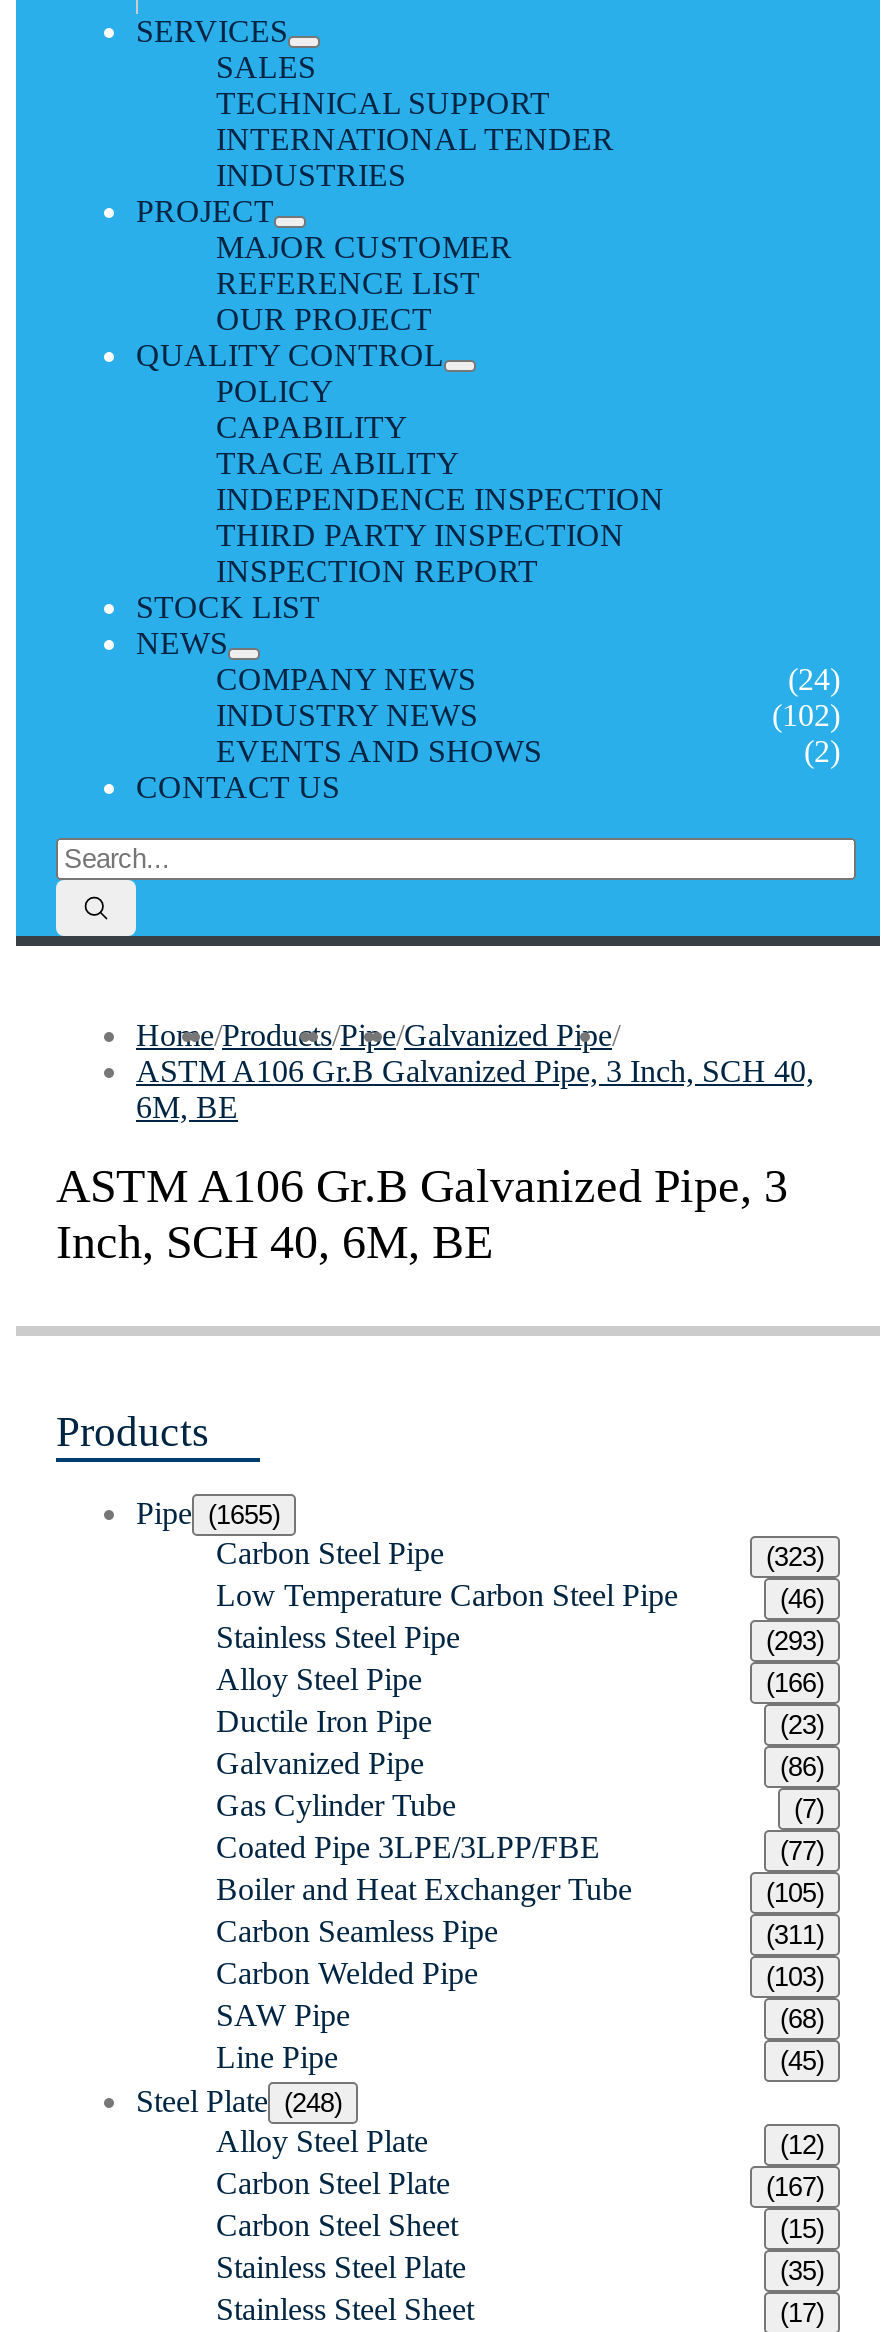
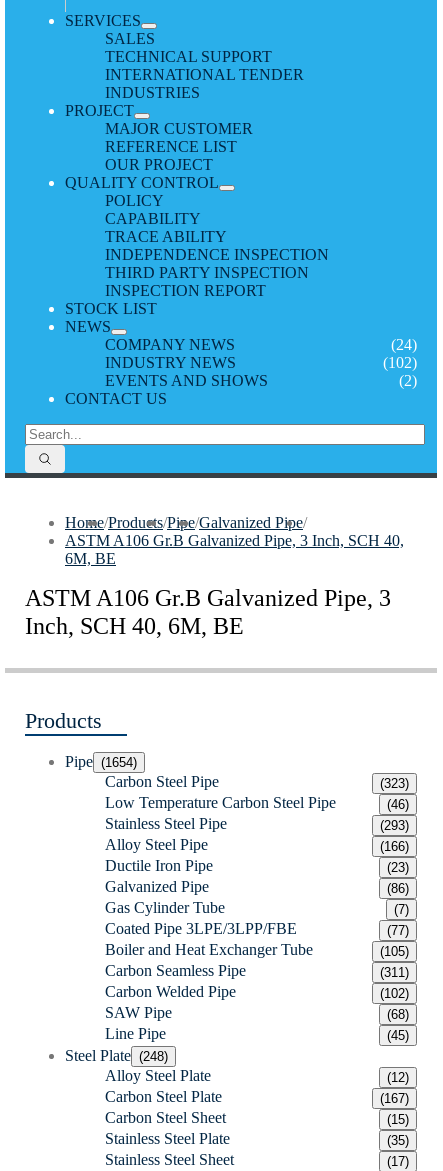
[136,1496,280,1530] Pipe (1655) -> [65,753,137,770] Pipe (1654)
[766,1962,824,1992] (103) -> [380,986,409,1001] (102)

